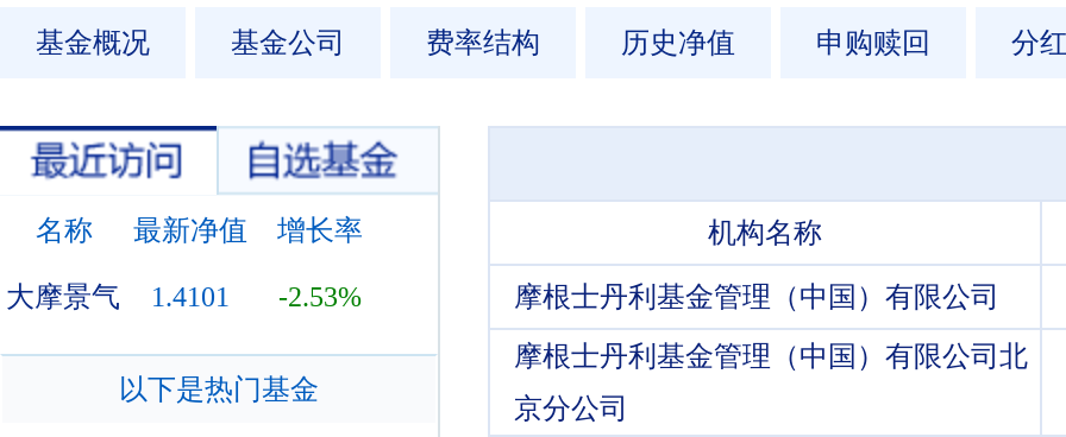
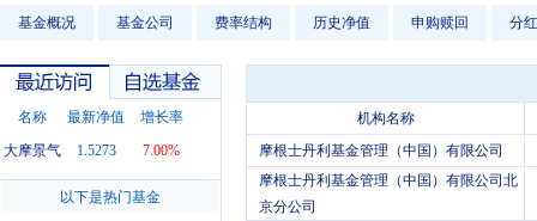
[151,280,230,313] 1.4101 -> [76,142,116,159] 1.5273
[278,280,362,313] -2.53% -> [143,142,180,159] 7.00%

